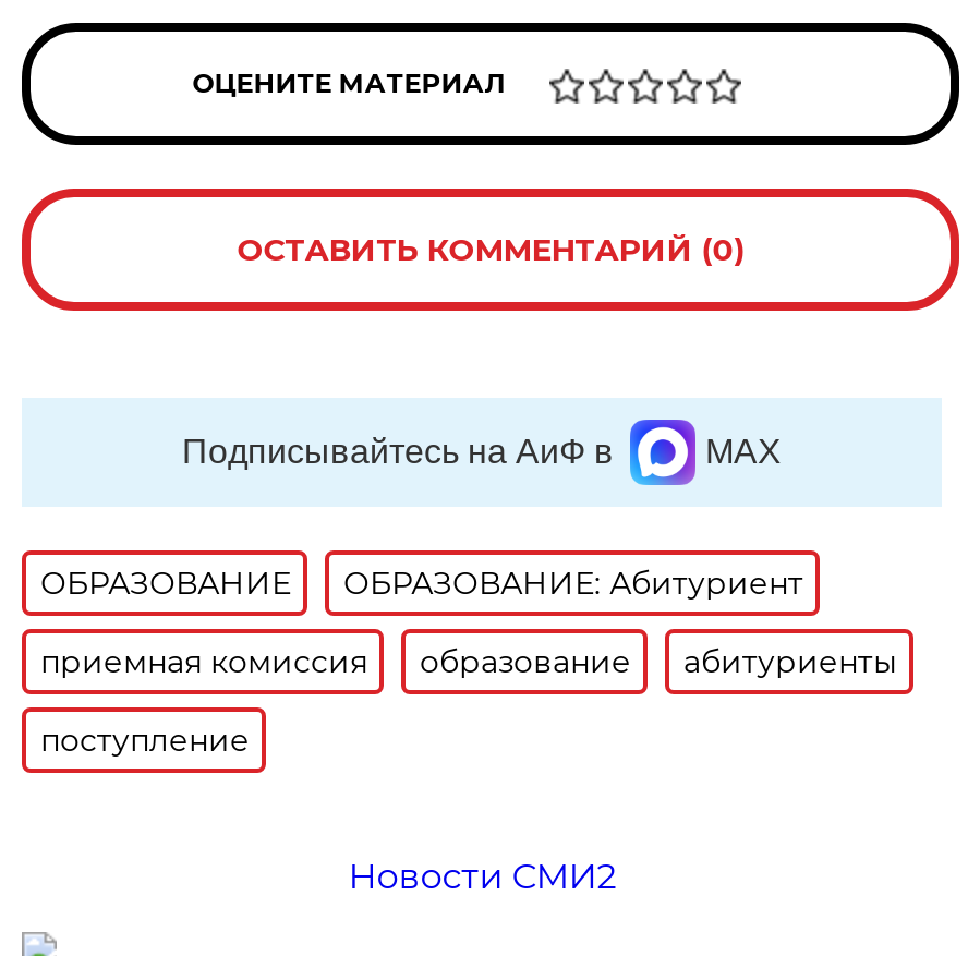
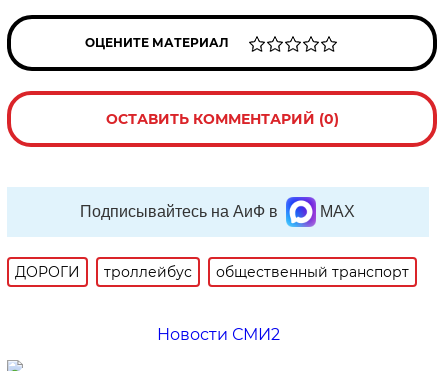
[40,563,897,759] ОБРАЗОВАНИЕ | ОБРАЗОВАНИЕ: Абитуриент | приемная комиссия | образование | абитуриенты | поступление -> [15,263,409,281] ДОРОГИ | троллейбус | общественный транспорт

